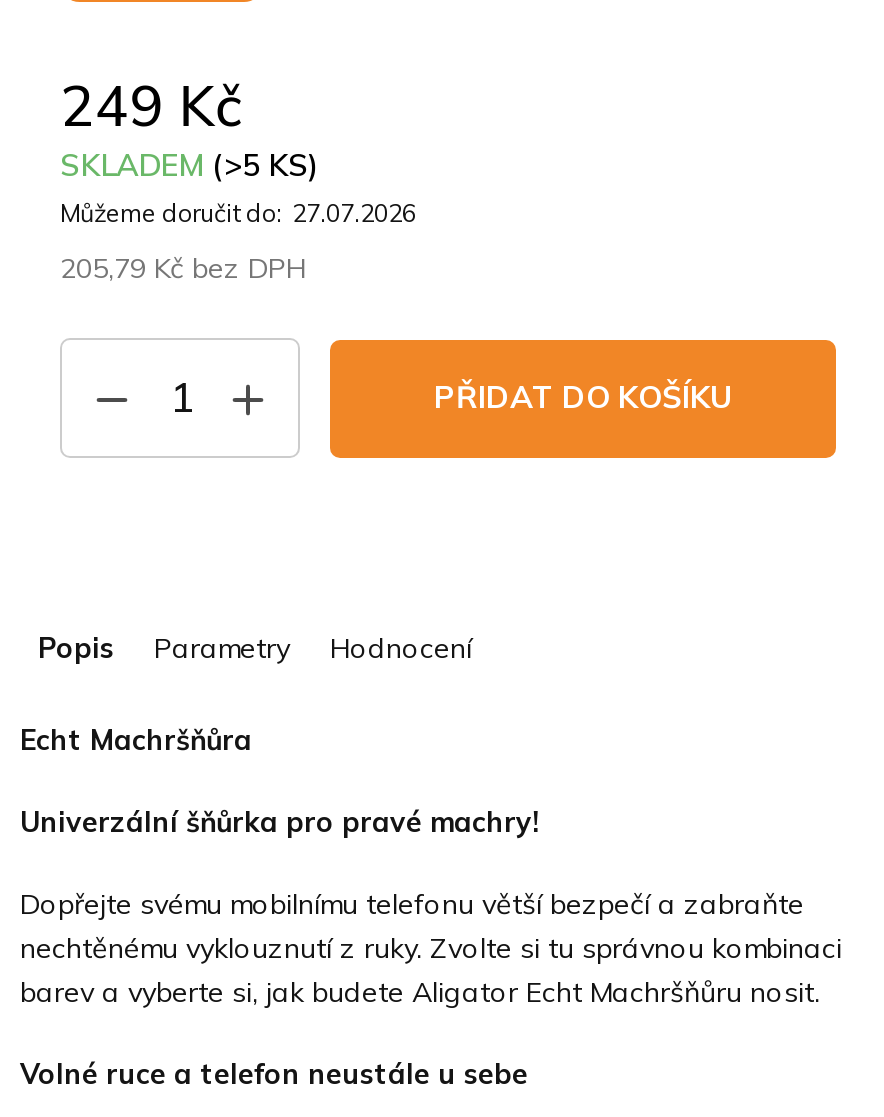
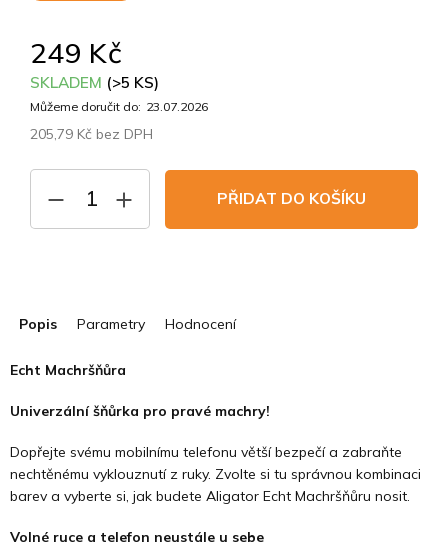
[60,198,416,228] Můžeme doručit do: 27.07.2026 -> [30,99,208,114] Můžeme doručit do: 23.07.2026

